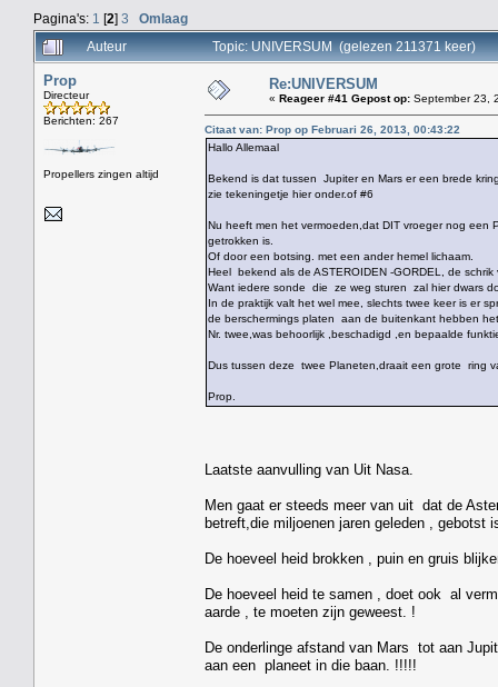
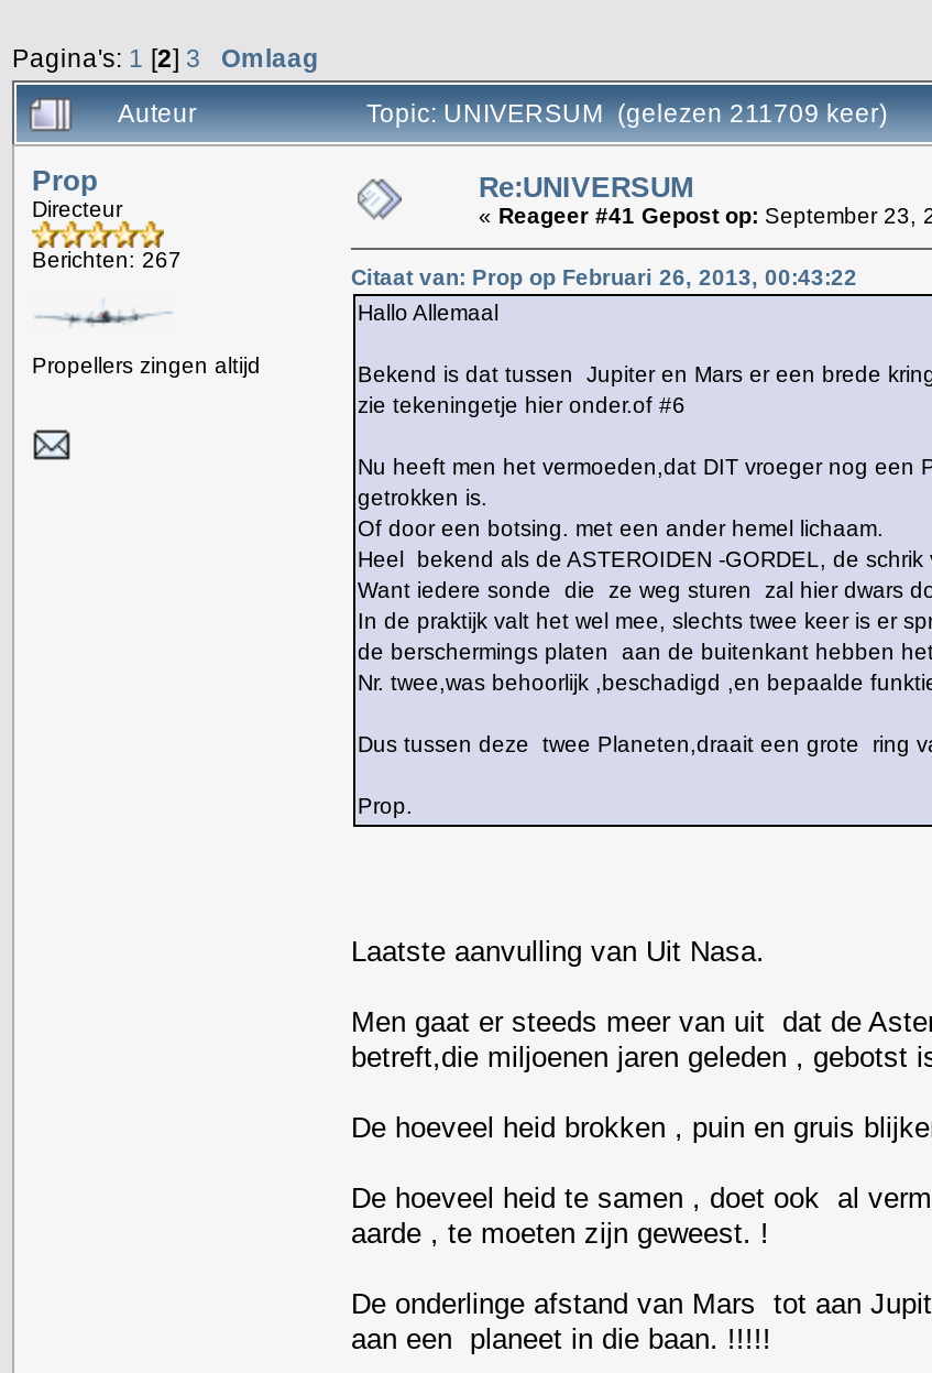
[212,39,476,53] Topic: UNIVERSUM (gelezen 211371 keer) -> [366,97,888,126] Topic: UNIVERSUM (gelezen 211709 keer)

